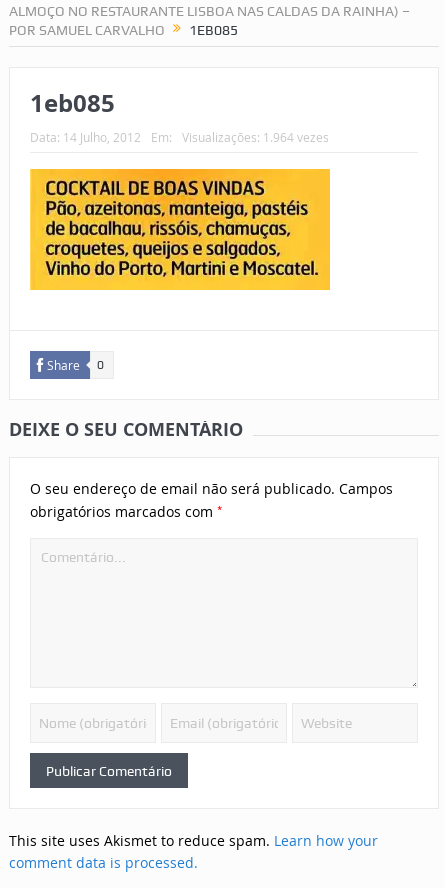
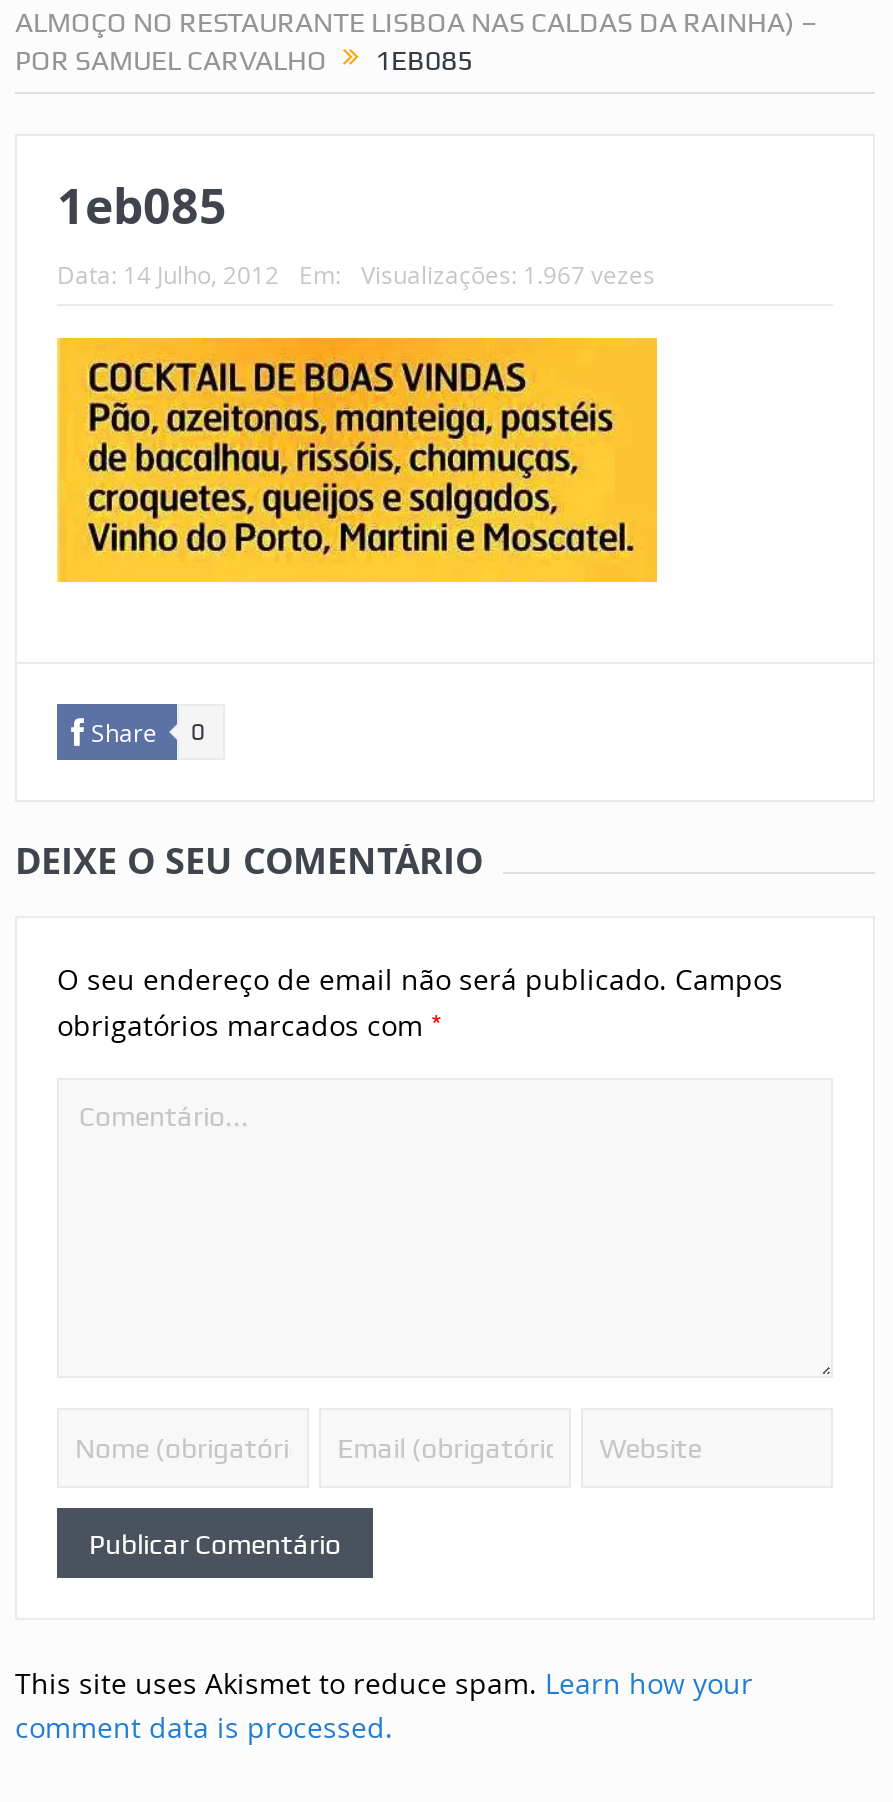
[182,129,329,145] Visualizações: 1.964 vezes -> [361,258,655,290] Visualizações: 1.967 vezes

